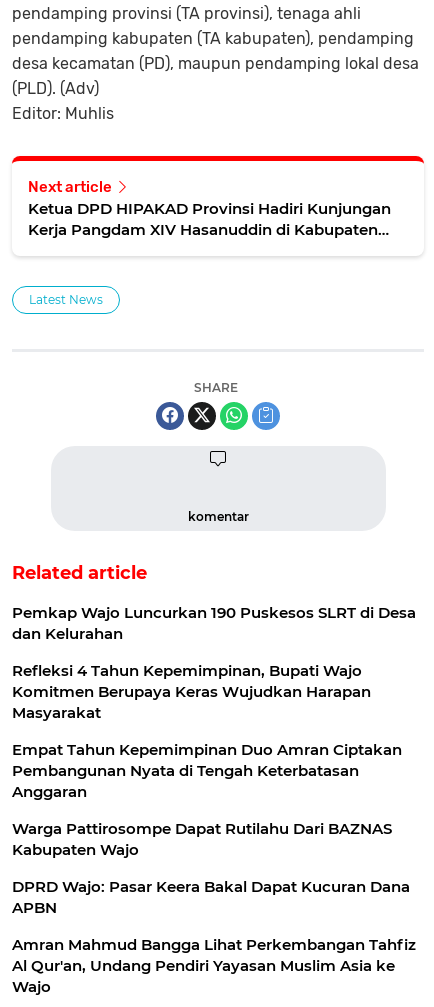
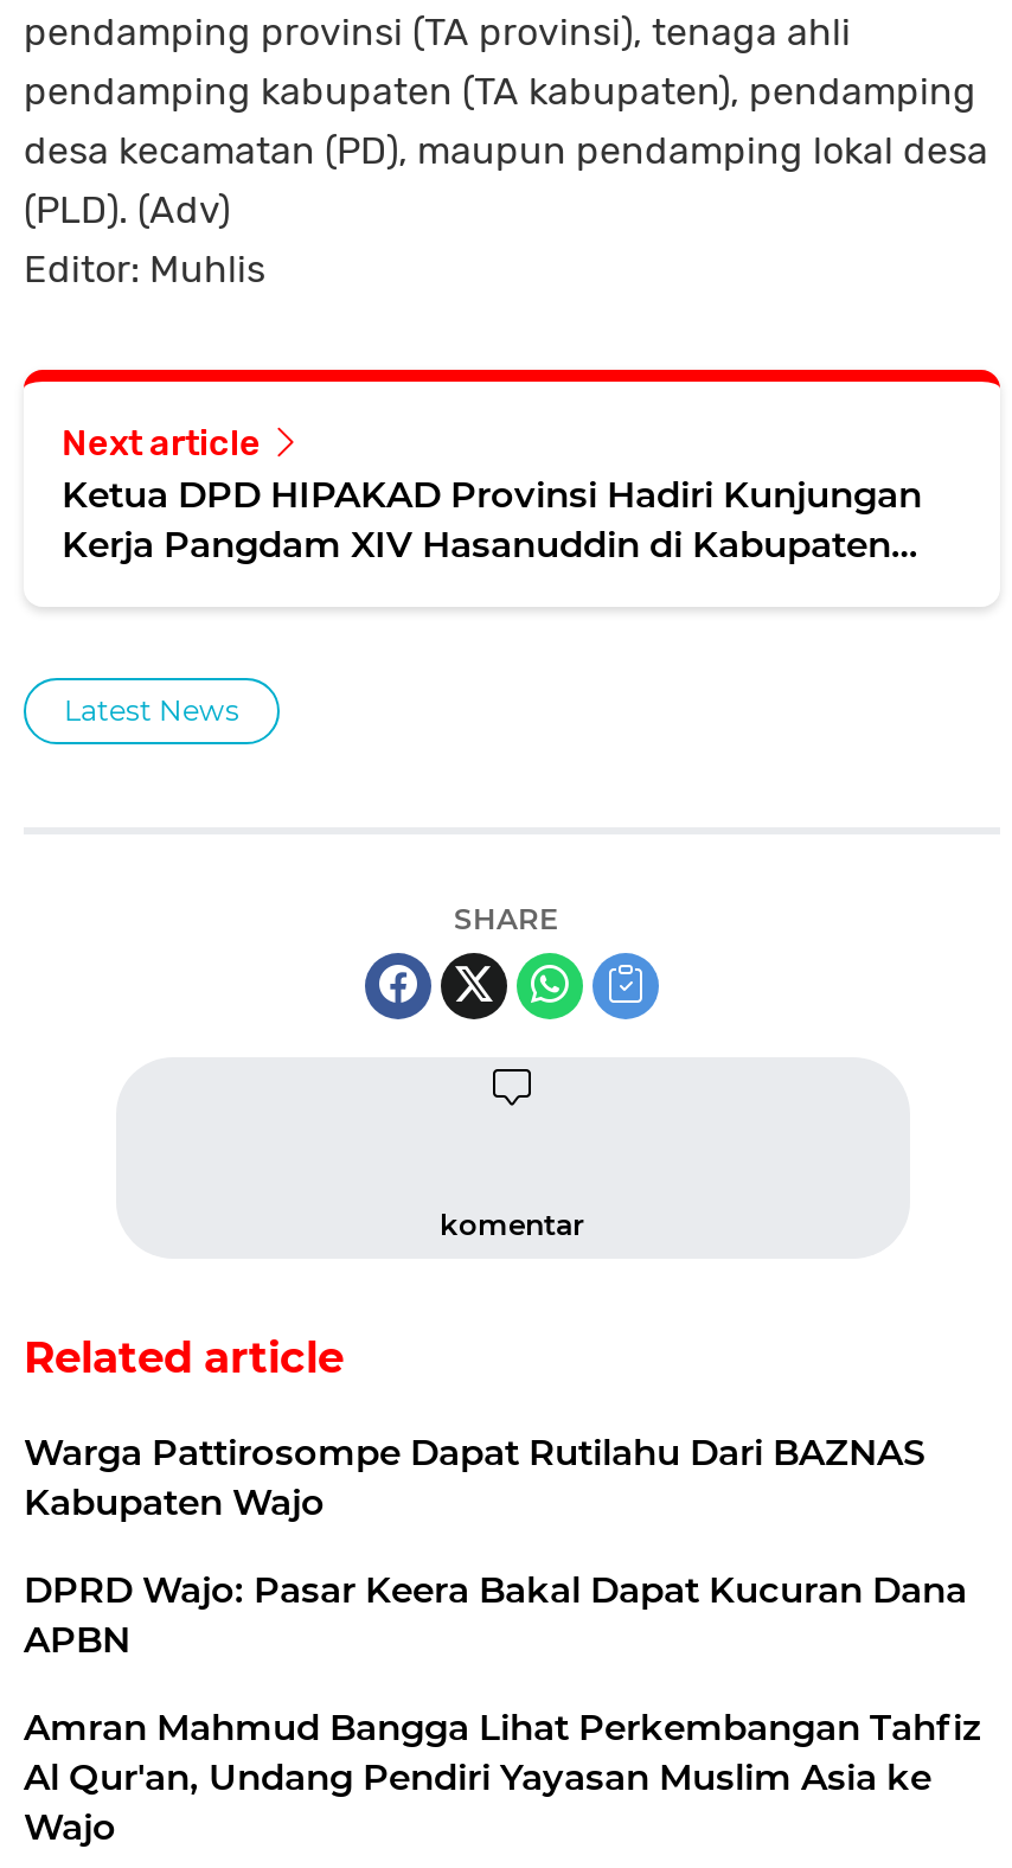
[12,603,416,801] Pemkap Wajo Luncurkan 190 Puskesos SLRT di Desa | dan Kelurahan | Refleksi 4 Tahun Kepemimpinan, Bupati Wajo | Komitmen Berupaya Keras Wujudkan Harapan | Masyarakat | Empat Tahun Kepemimpinan Duo Amran Ciptakan | Pembangunan Nyata di Tengah Keterbatasan | Anggaran -> none

